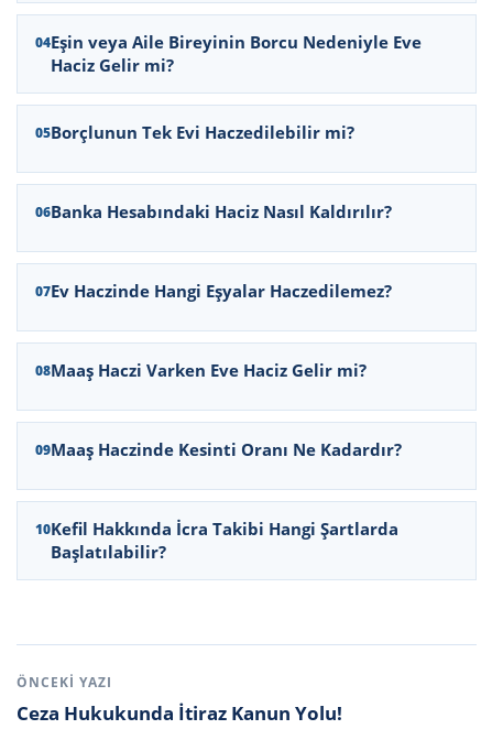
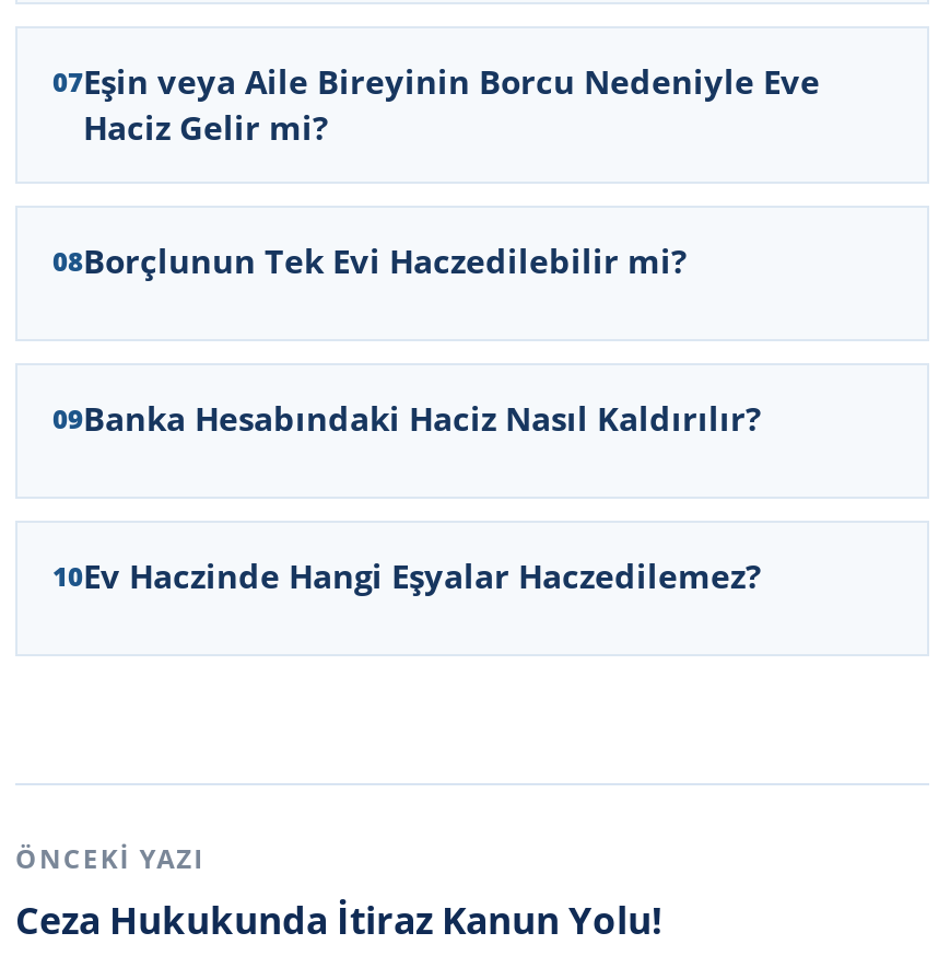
[51,359,367,381] Maaş Haczi Varken Eve Haciz Gelir mi? -> none
[51,438,402,460] Maaş Haczinde Kesinti Oranı Ne Kadardır? -> none
[51,518,398,563] Kefil Hakkında İcra Takibi Hangi Şartlarda | Başlatılabilir? -> none

